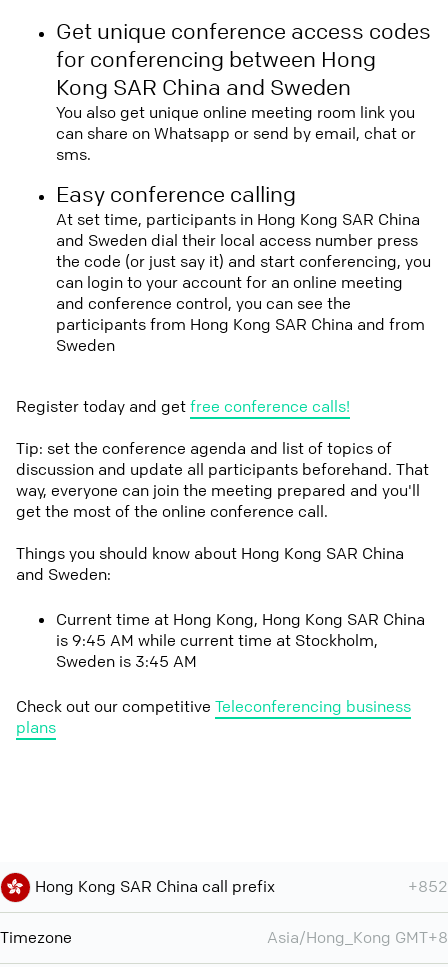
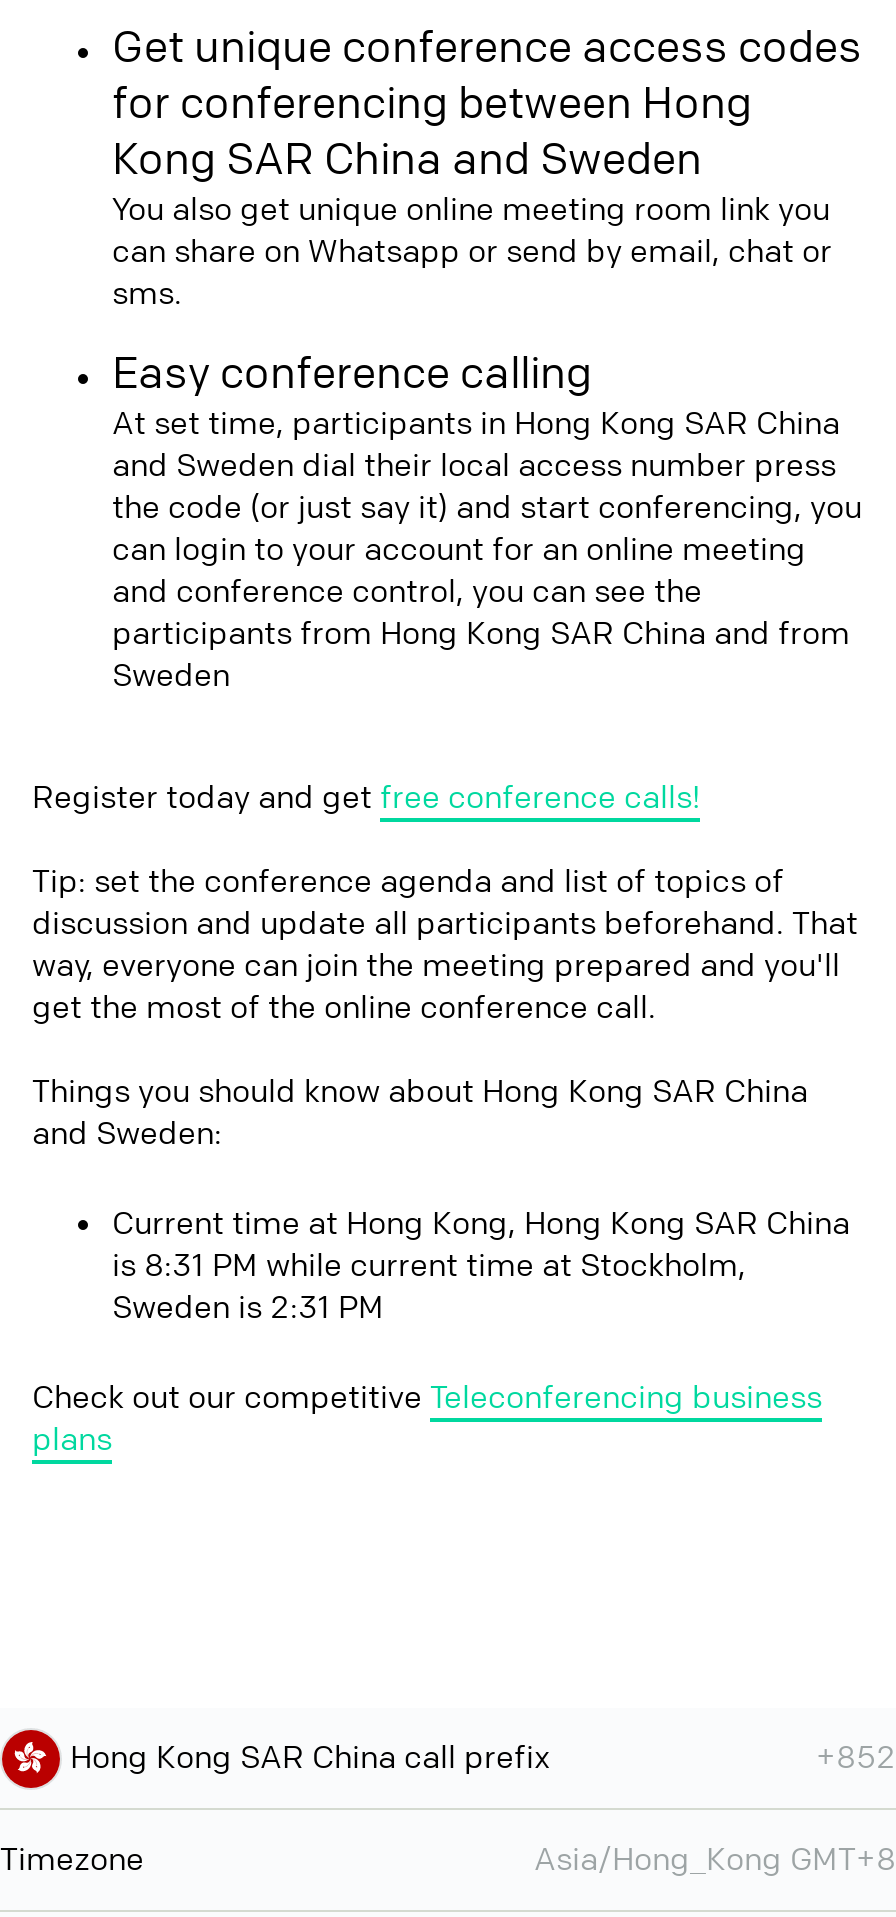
[56,630,378,651] is 9:45 AM while current time at Stockholm, -> [112,1244,746,1286] is 8:31 PM while current time at Stockholm,
[56,651,197,672] Sweden is 3:45 AM -> [112,1286,384,1328] Sweden is 2:31 PM

